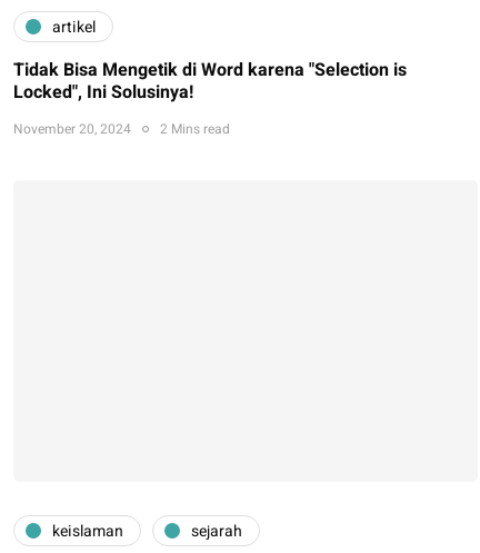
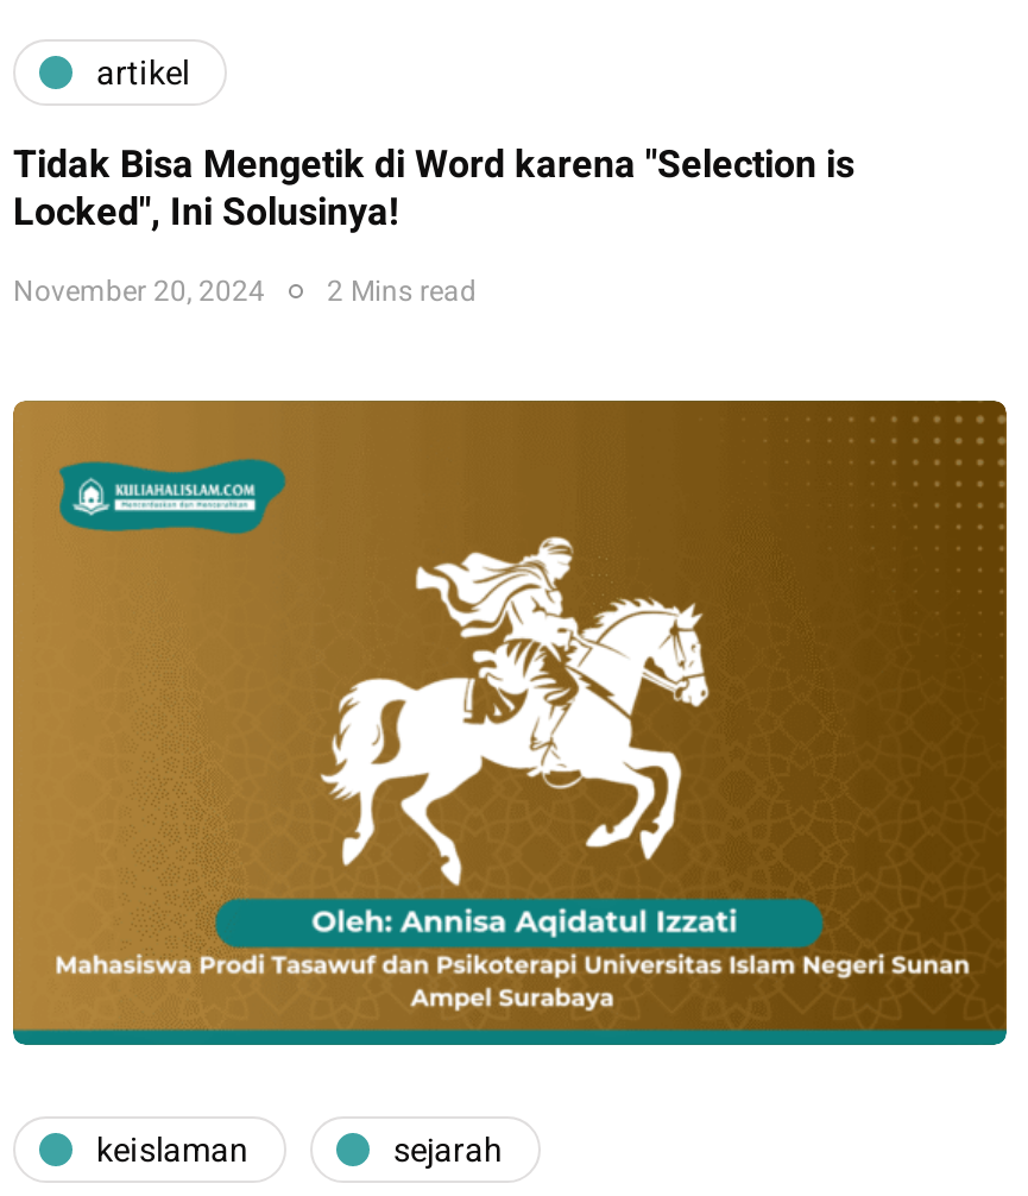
none -> [11,398,1009,1047] [image]

